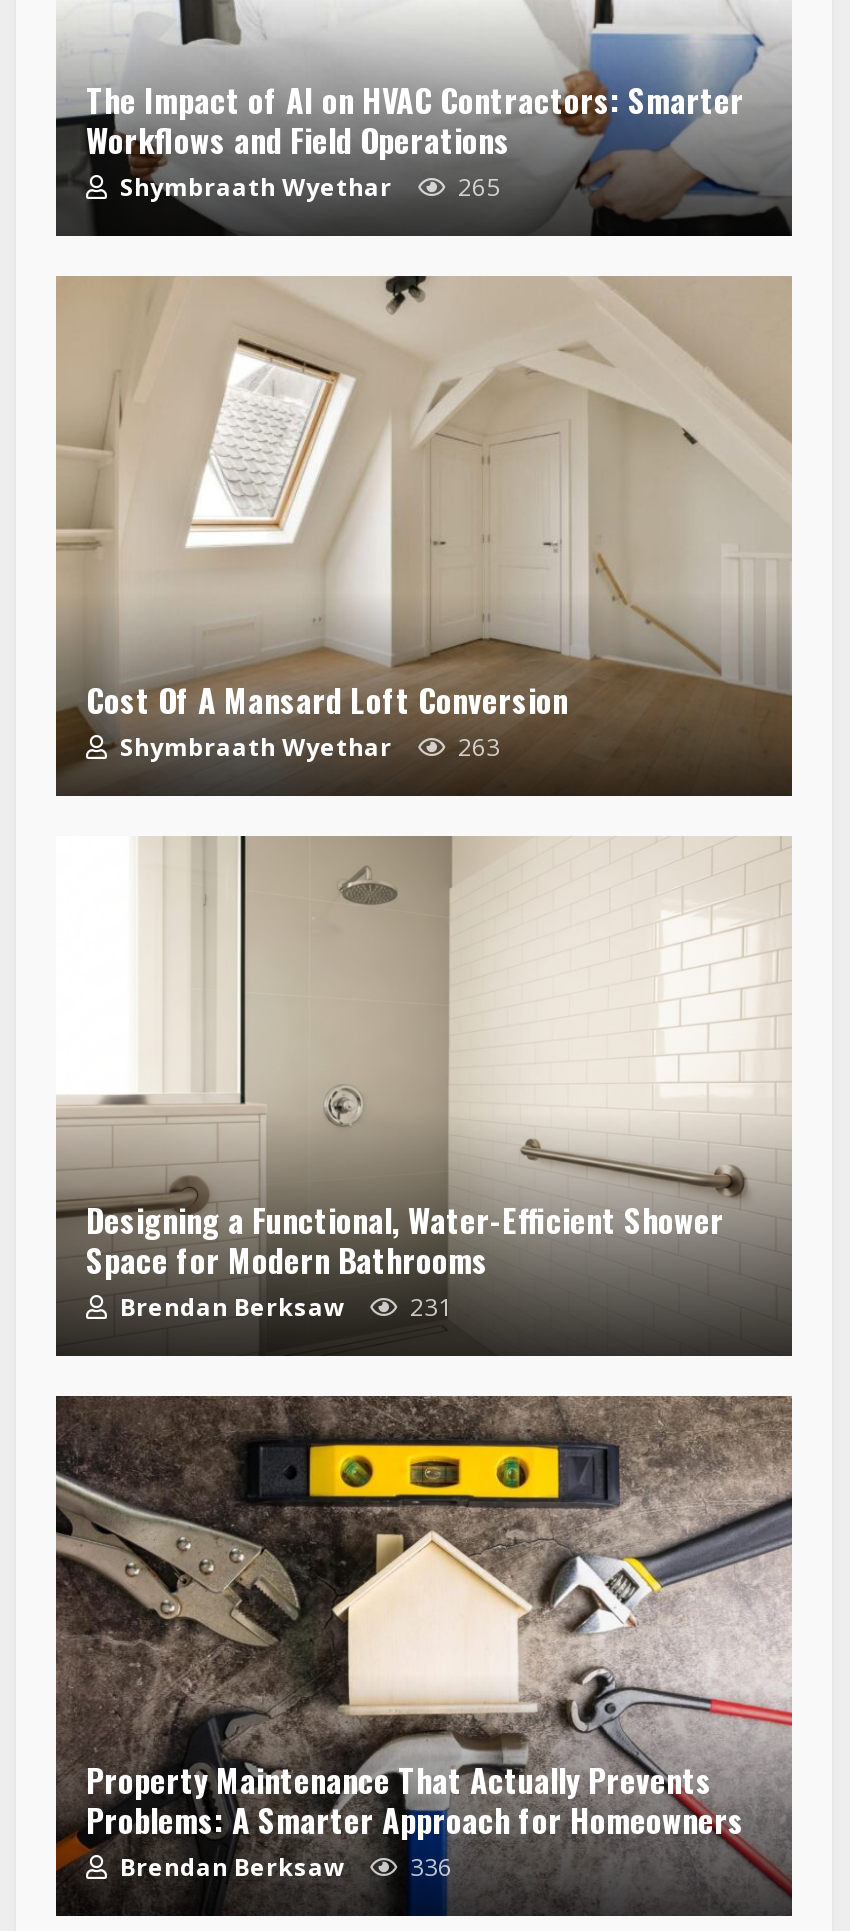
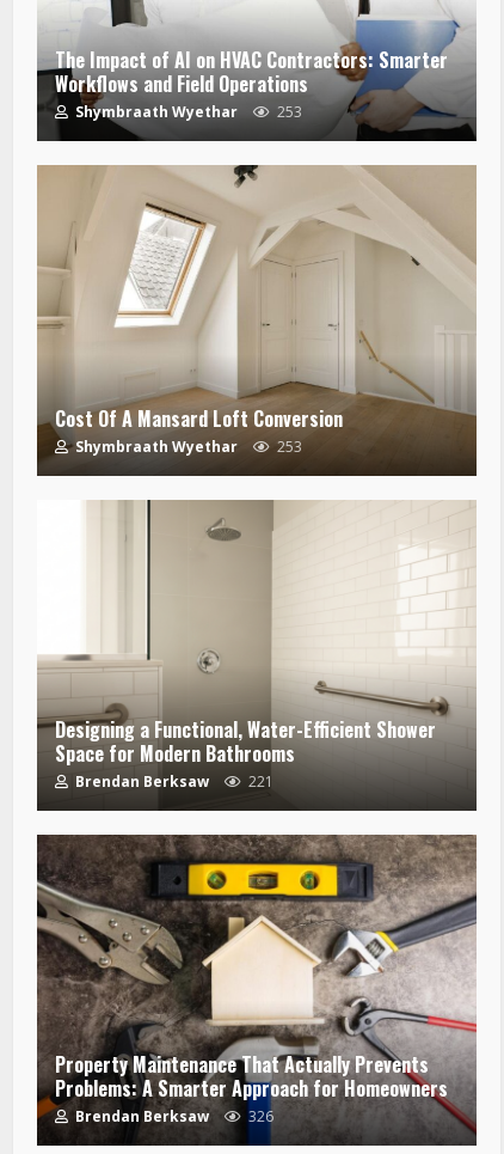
[114,169,500,203] Shymbraath Wyethar 265 -> [72,101,302,122] Shymbraath Wyethar 253
[114,729,500,763] Shymbraath Wyethar 263 -> [72,436,302,456] Shymbraath Wyethar 253
[114,1289,452,1323] Brendan Berksaw 231 -> [72,771,273,791] Brendan Berksaw 221
[114,1849,452,1883] Brendan Berksaw 336 -> [72,1106,273,1126] Brendan Berksaw 326

